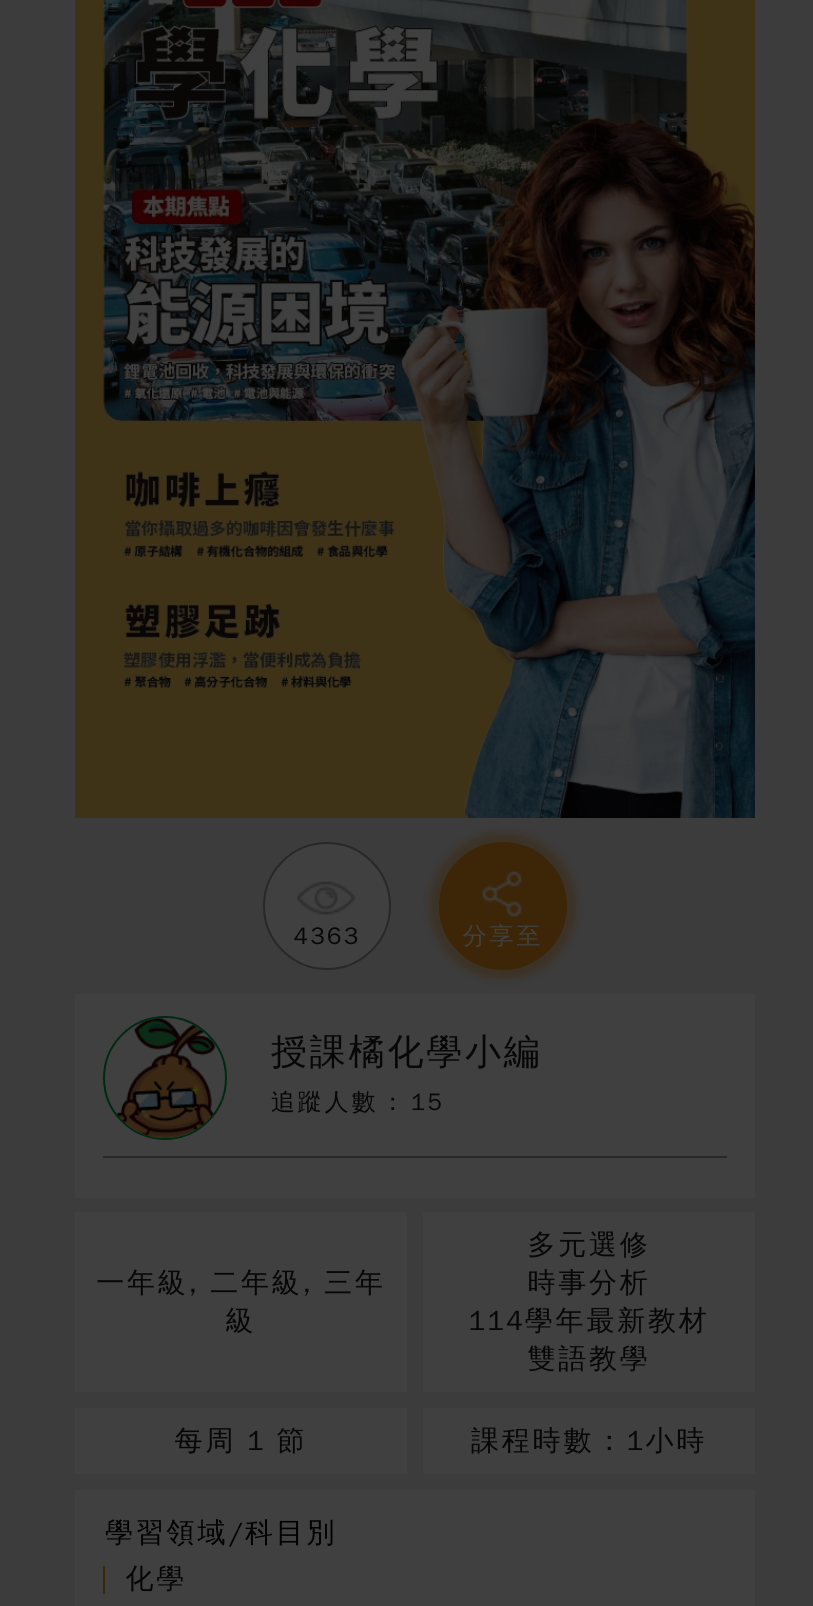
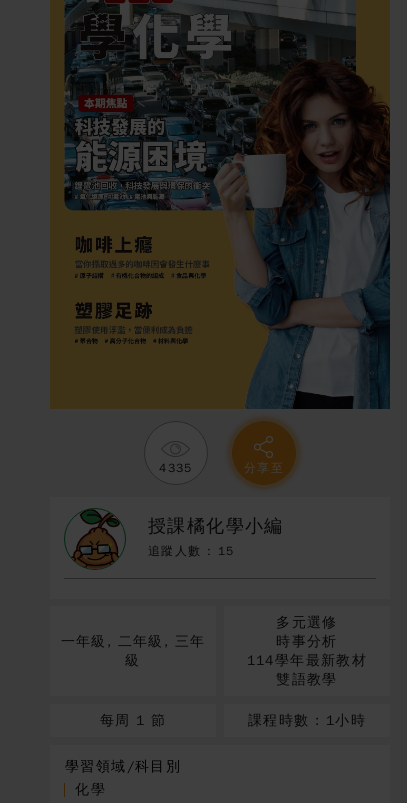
[293,920,361,952] 4363 -> [159,460,193,476] 4335

